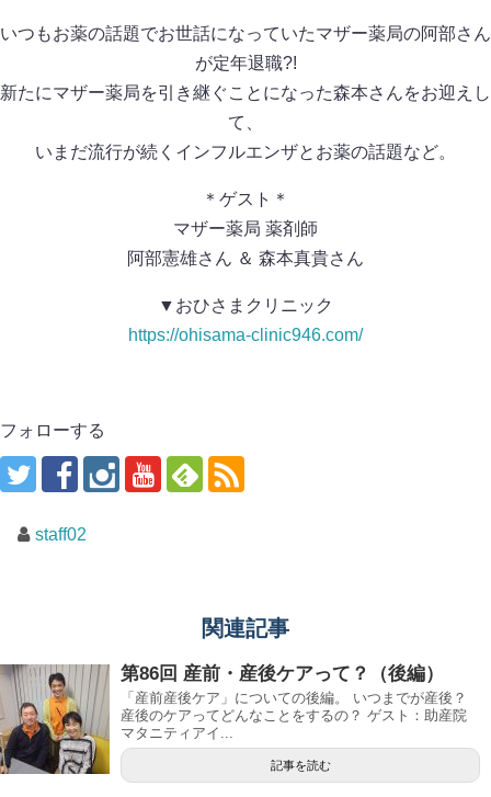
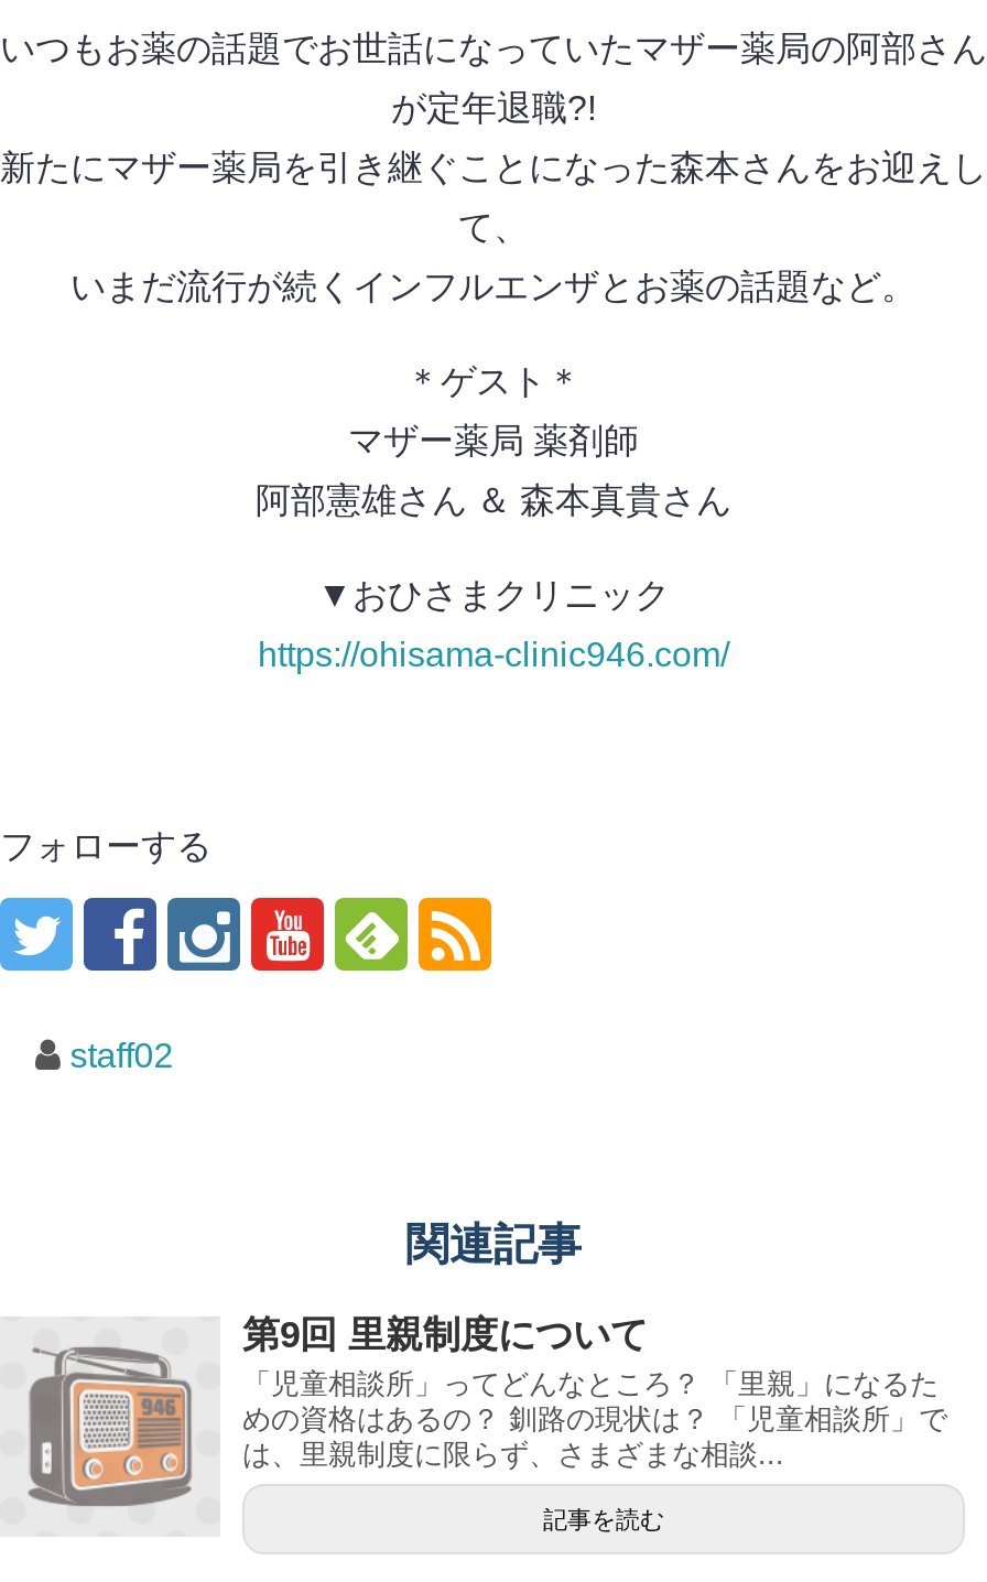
[3,663,467,775] [image] | 第86回 産前・産後ケアって？（後編） | 「産前産後ケア」についての後編。 いつまでが産後？ | 産後のケアってどんなことをするの？ ゲスト：助産院 | マタニティアイ... -> [7,1314,947,1537] [image] | 第9回 里親制度について | 「児童相談所」ってどんなところ？ 「里親」になるた | めの資格はあるの？ 釧路の現状は？ 「児童相談所」で | は、里親制度に限らず、さまざまな相談...

